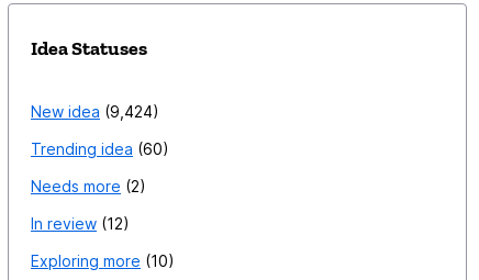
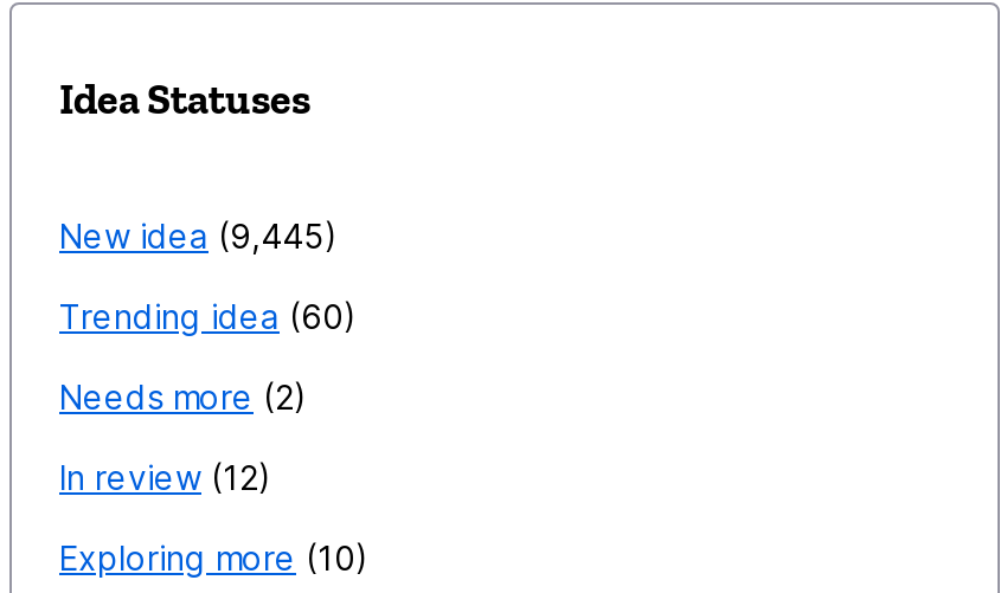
[31,102,153,121] New idea 9,424 -> [59,215,325,256] New idea 9,445

